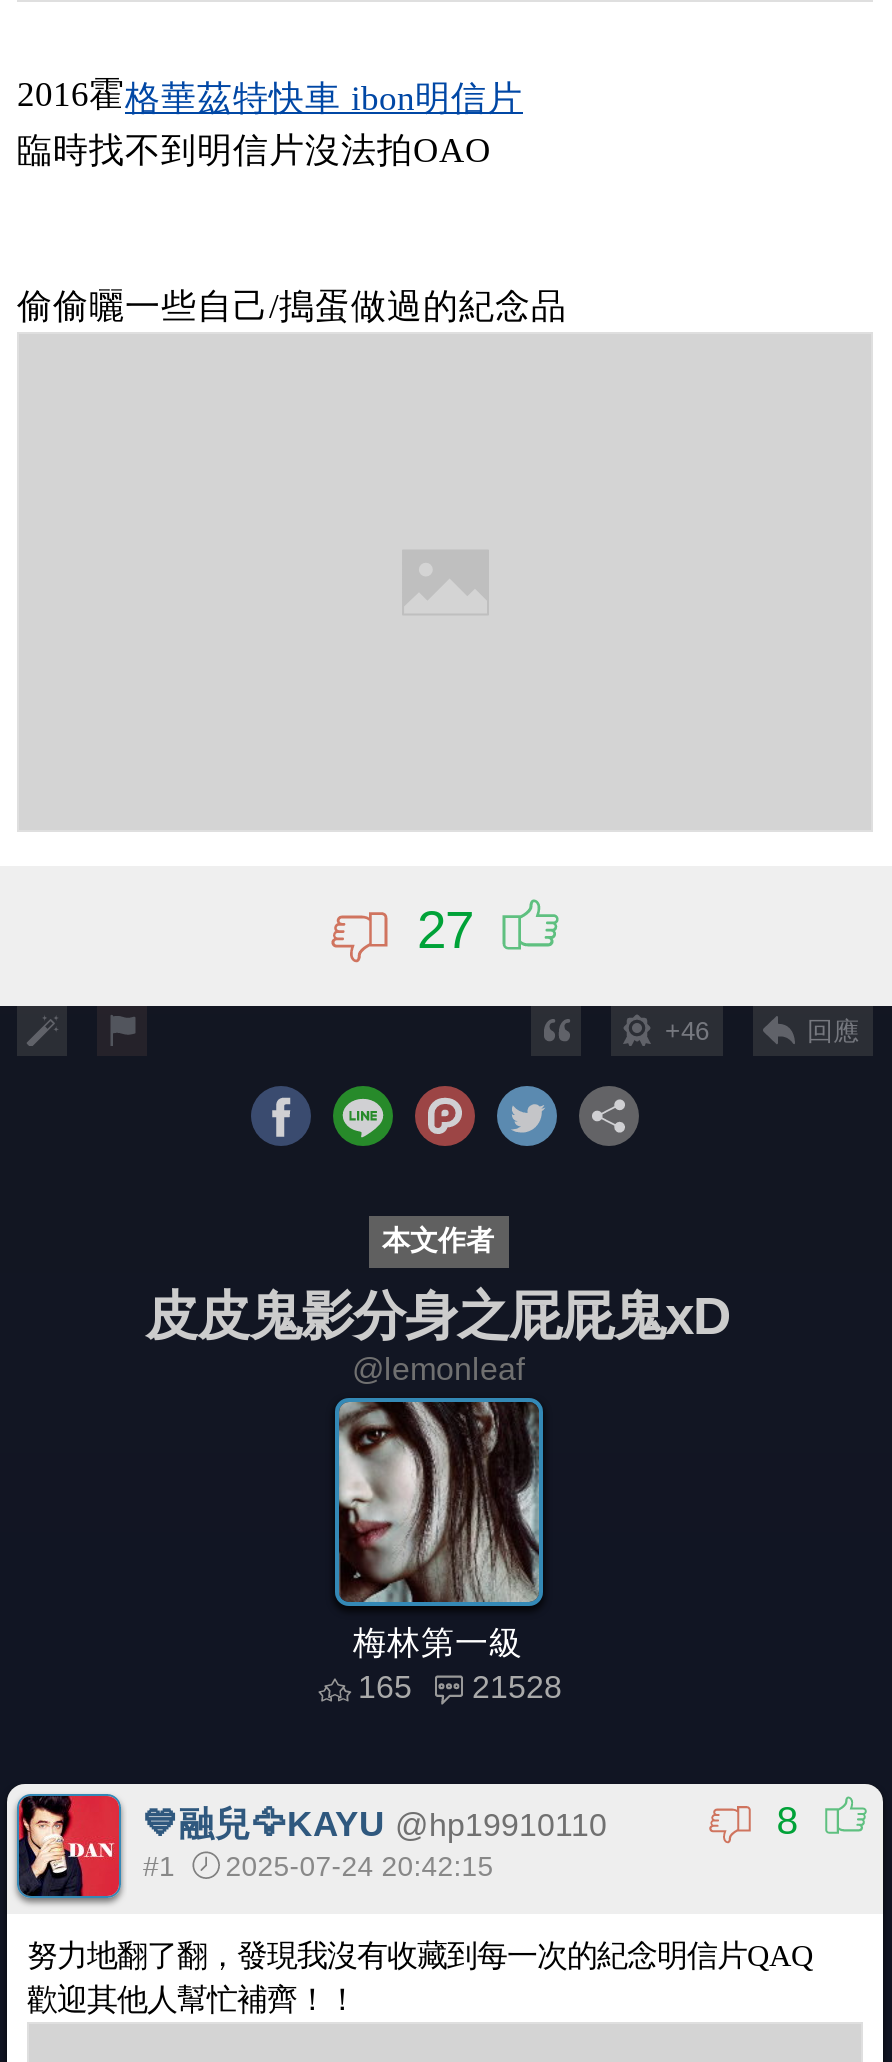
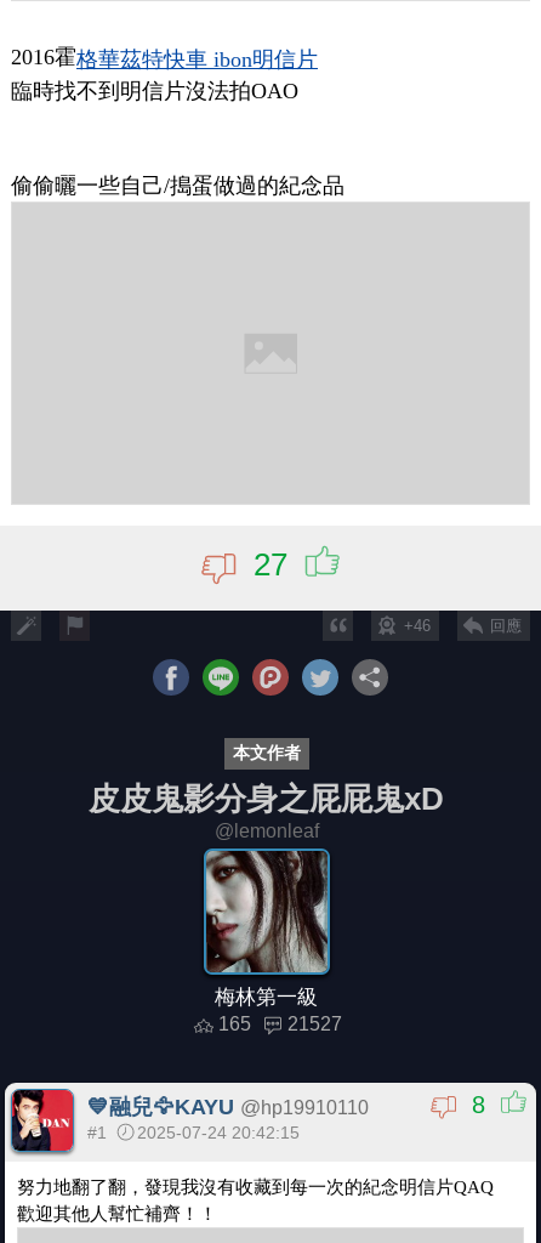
[358,1670,562,1704] 165 21528 -> [218,1014,341,1034] 165 21527

